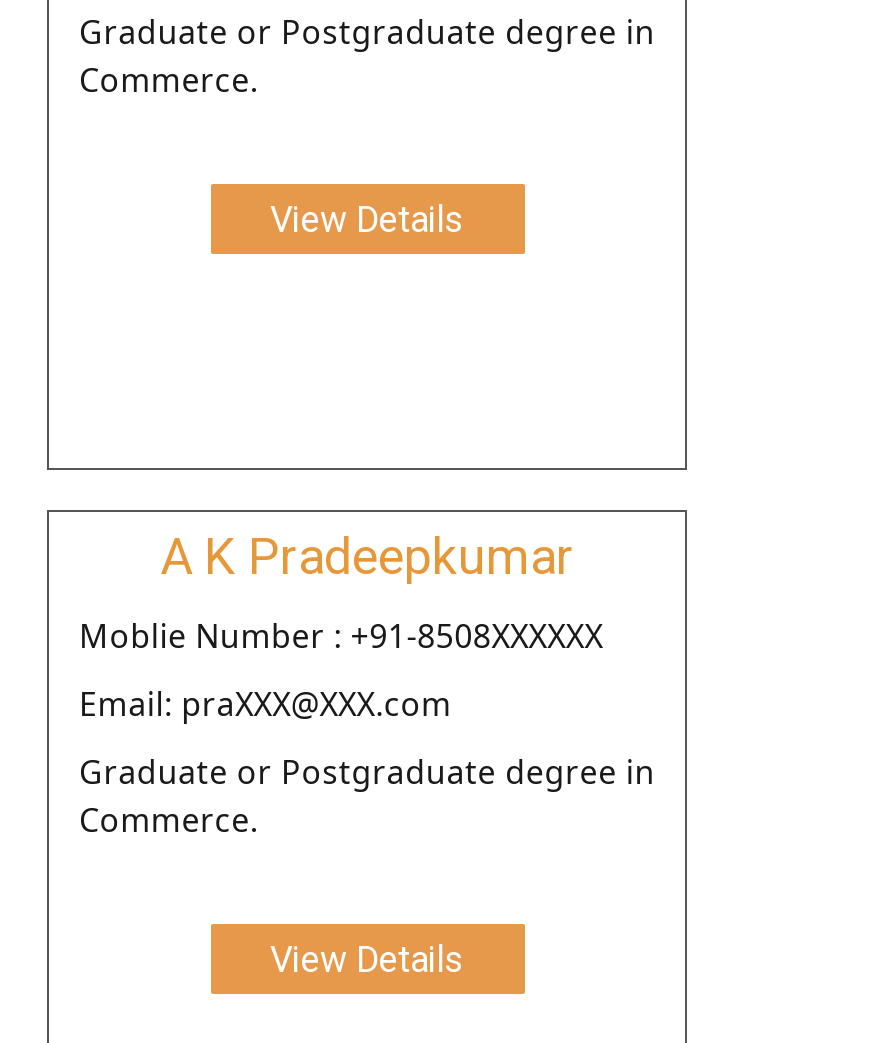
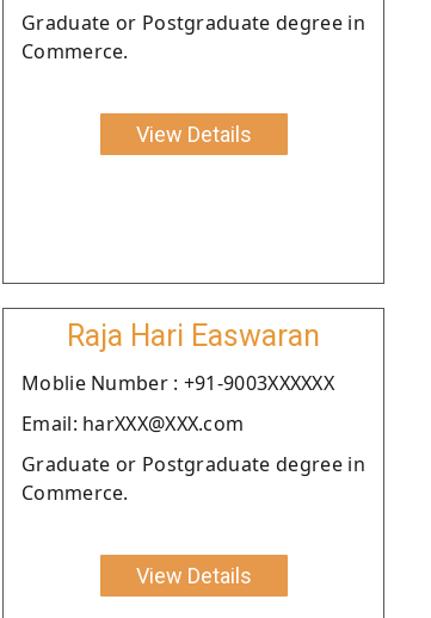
[160,528,574,586] A K Pradeepkumar -> [67,318,320,353] Raja Hari Easwaran
[79,614,603,658] Moblie Number : +91-8508XXXXXX -> [21,370,334,396] Moblie Number : +91-9003XXXXXX
[79,682,452,726] Email: praXXX@XXX.com -> [21,410,244,436] Email: harXXX@XXX.com

